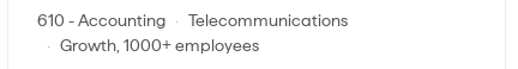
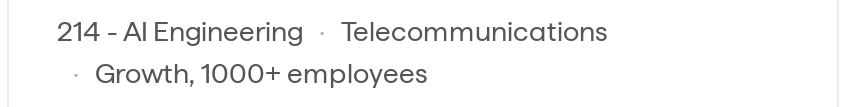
[37,11,165,30] 610 - Accounting -> [57,15,303,47] 214 - AI Engineering

